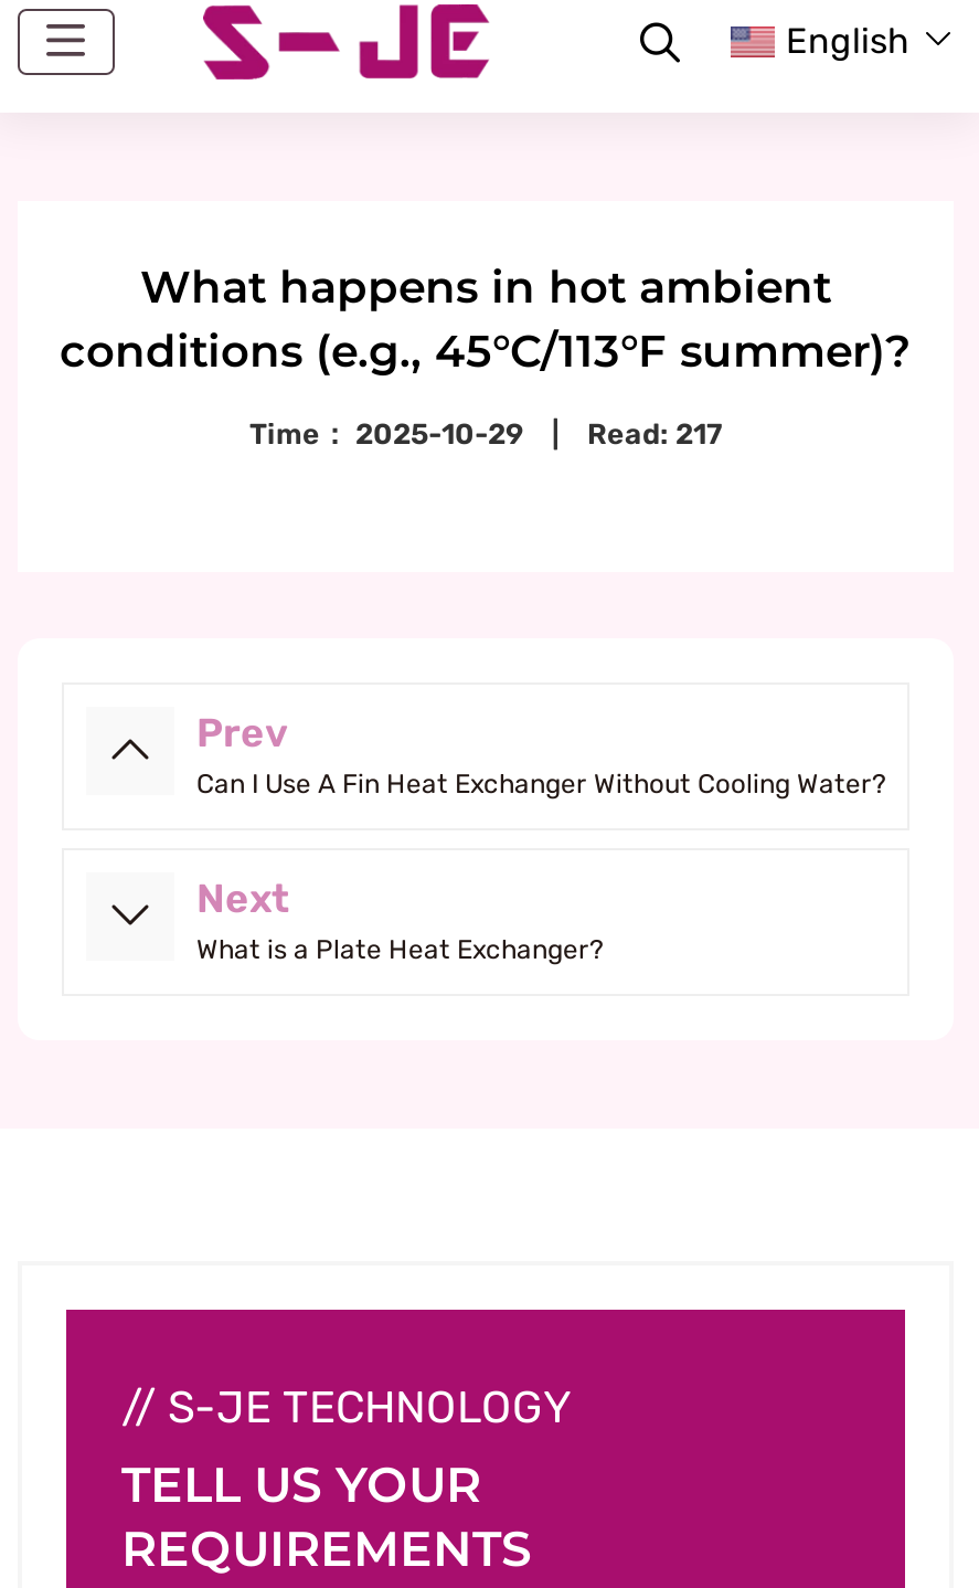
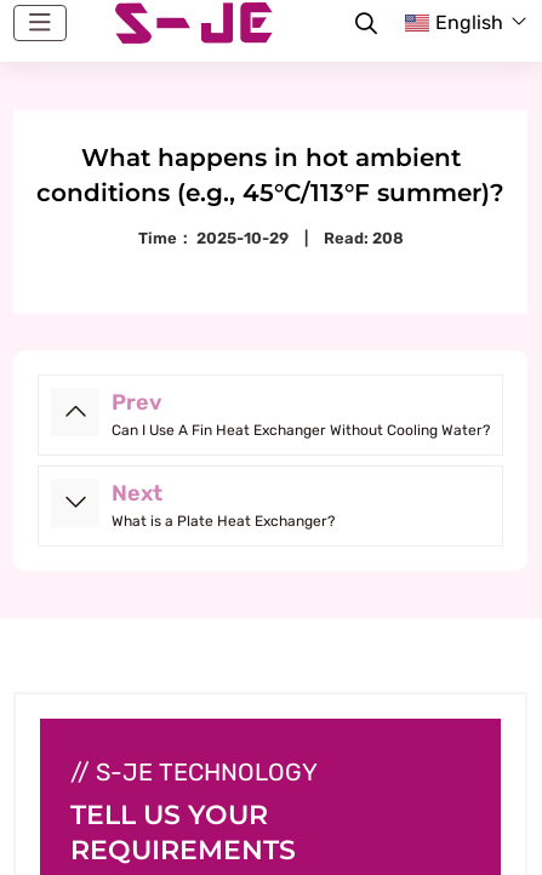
[587,417,722,450] Read: 217 -> [323,229,403,247] Read: 208

